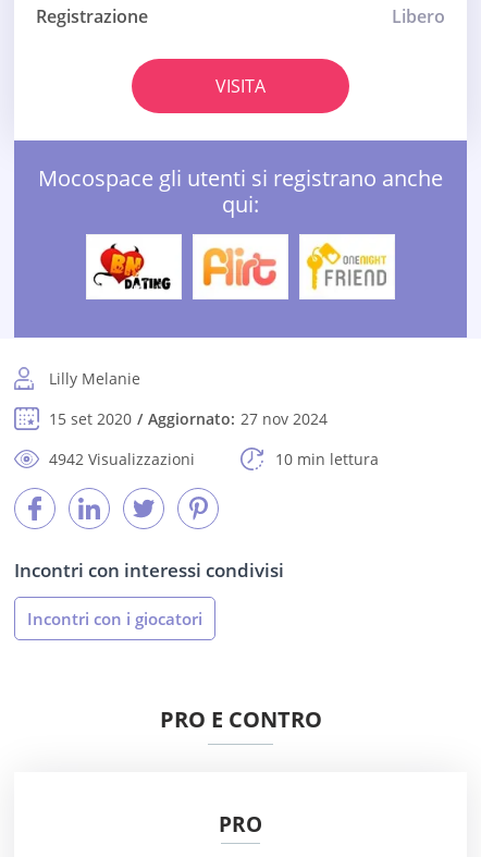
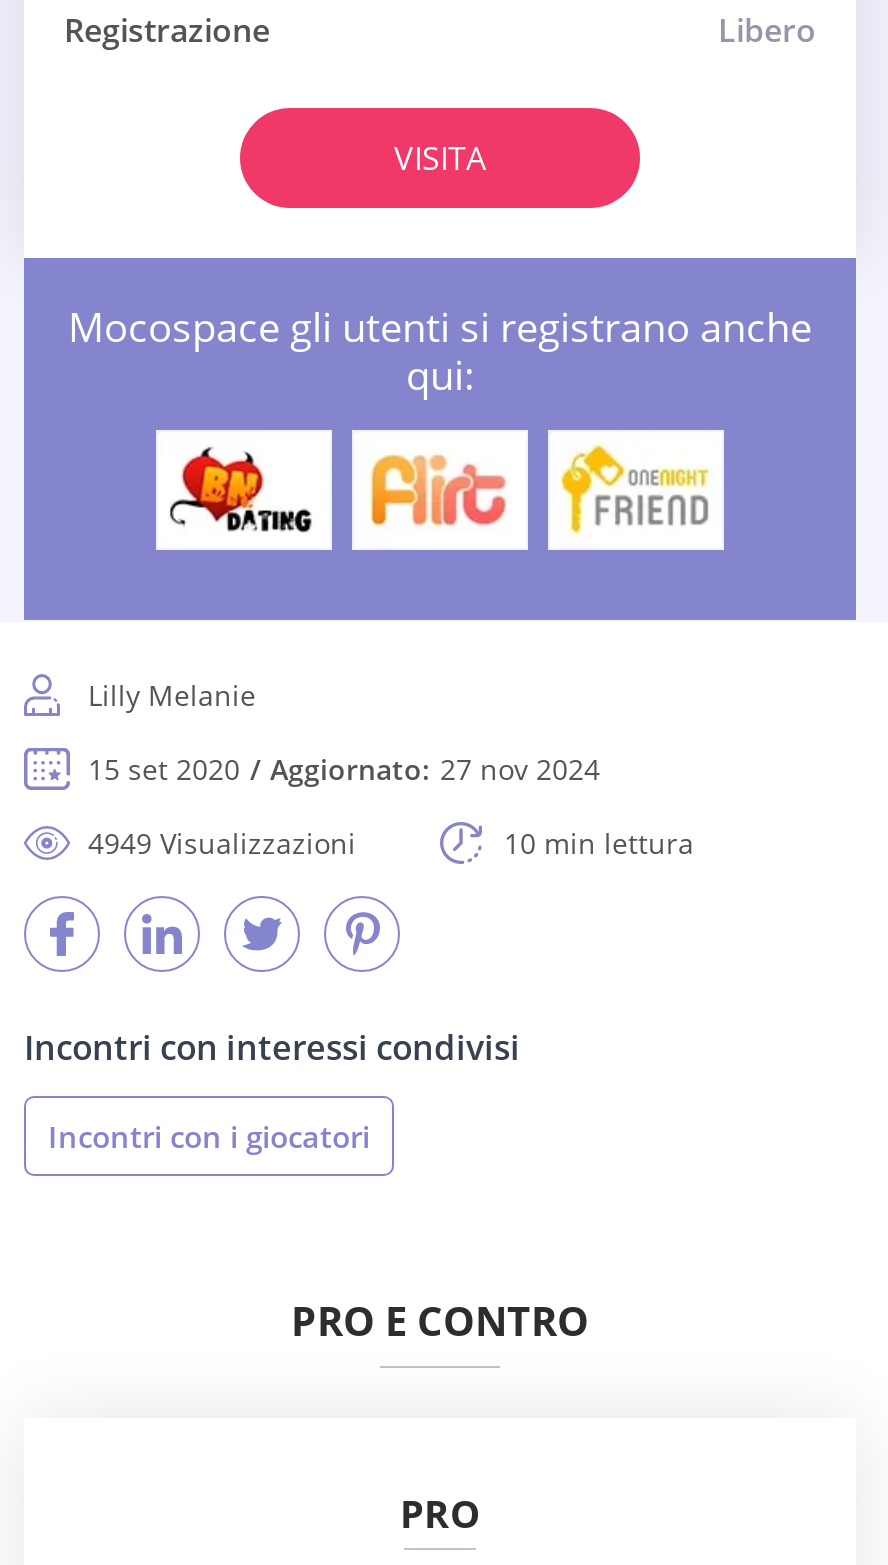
[49,449,195,470] 4942 Visualizzazioni -> [88,824,356,862] 4949 Visualizzazioni

